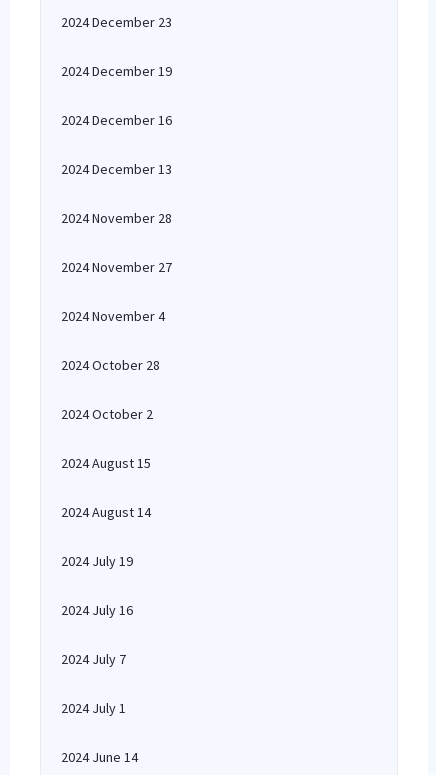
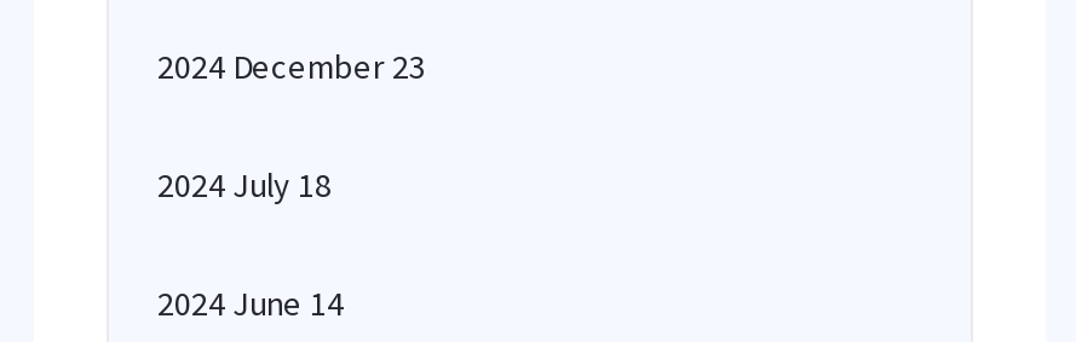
[61,62,172,717] 2024 December 19 | 2024 December 16 | 2024 December 13 | 2024 November 28 | 2024 November 27 | 2024 November 4 | 2024 October 28 | 2024 October 2 | 2024 August 15 | 2024 August 14 | 2024 July 19 | 2024 July 16 | 2024 July 7 | 2024 July 1 -> [157,163,332,207] 2024 July 18

